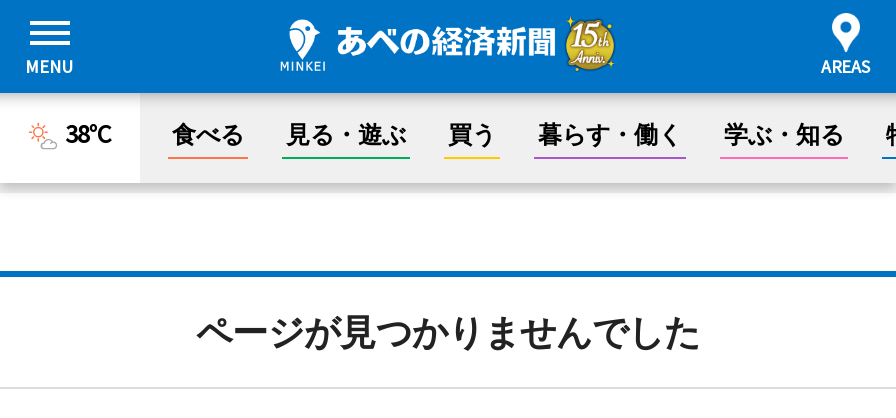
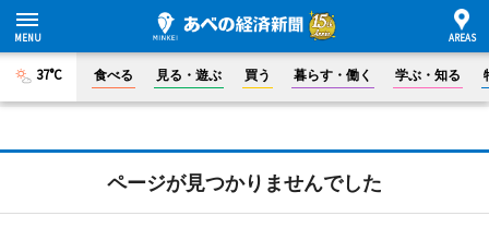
[65,118,113,152] 38°C -> [35,66,62,85] 37°C

